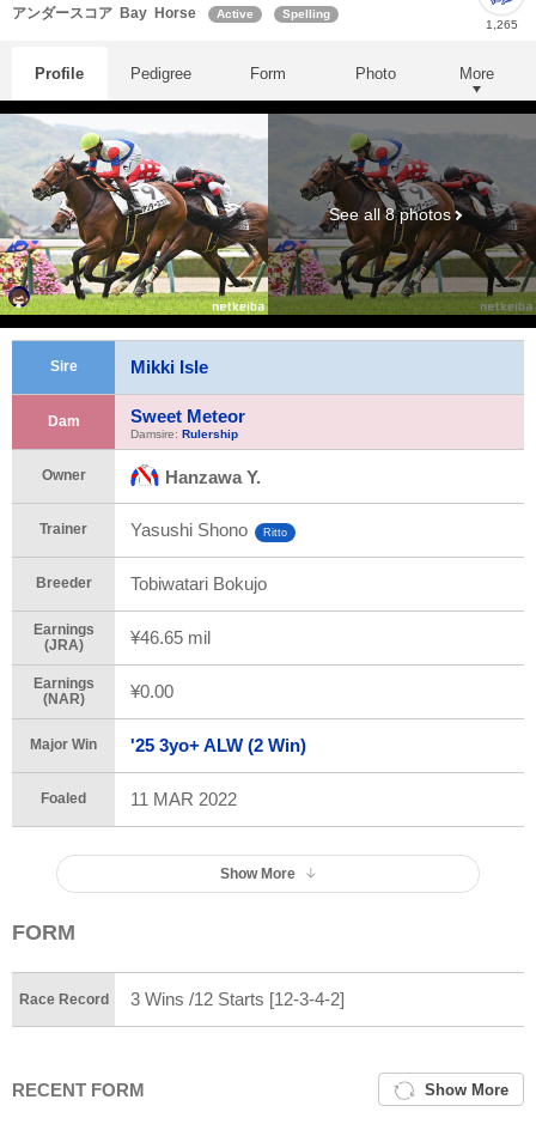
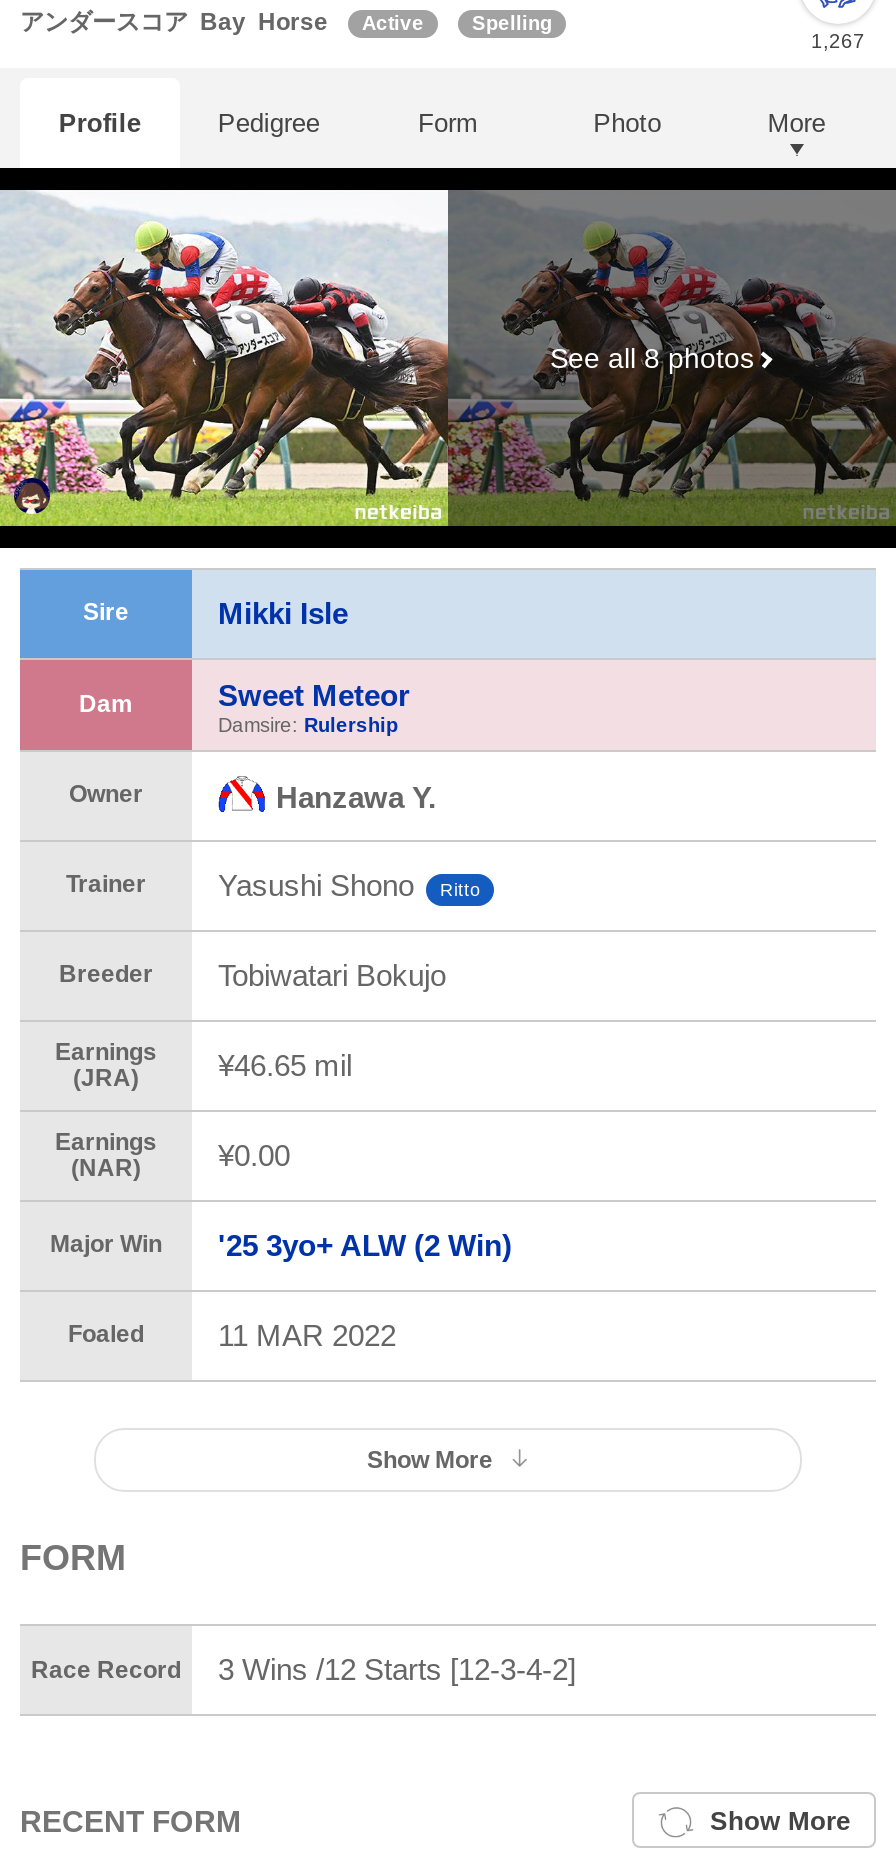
[485,17,517,31] 1,265 -> [811,29,865,51] 1,267

